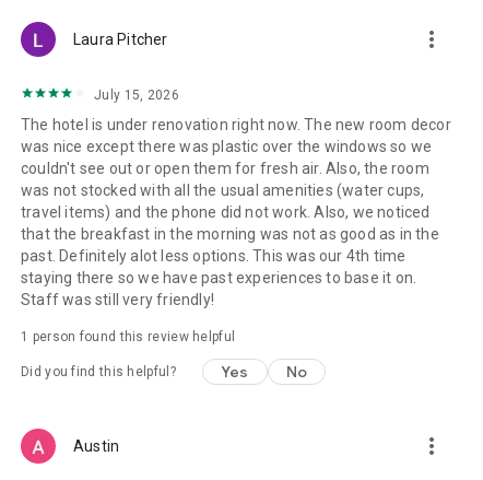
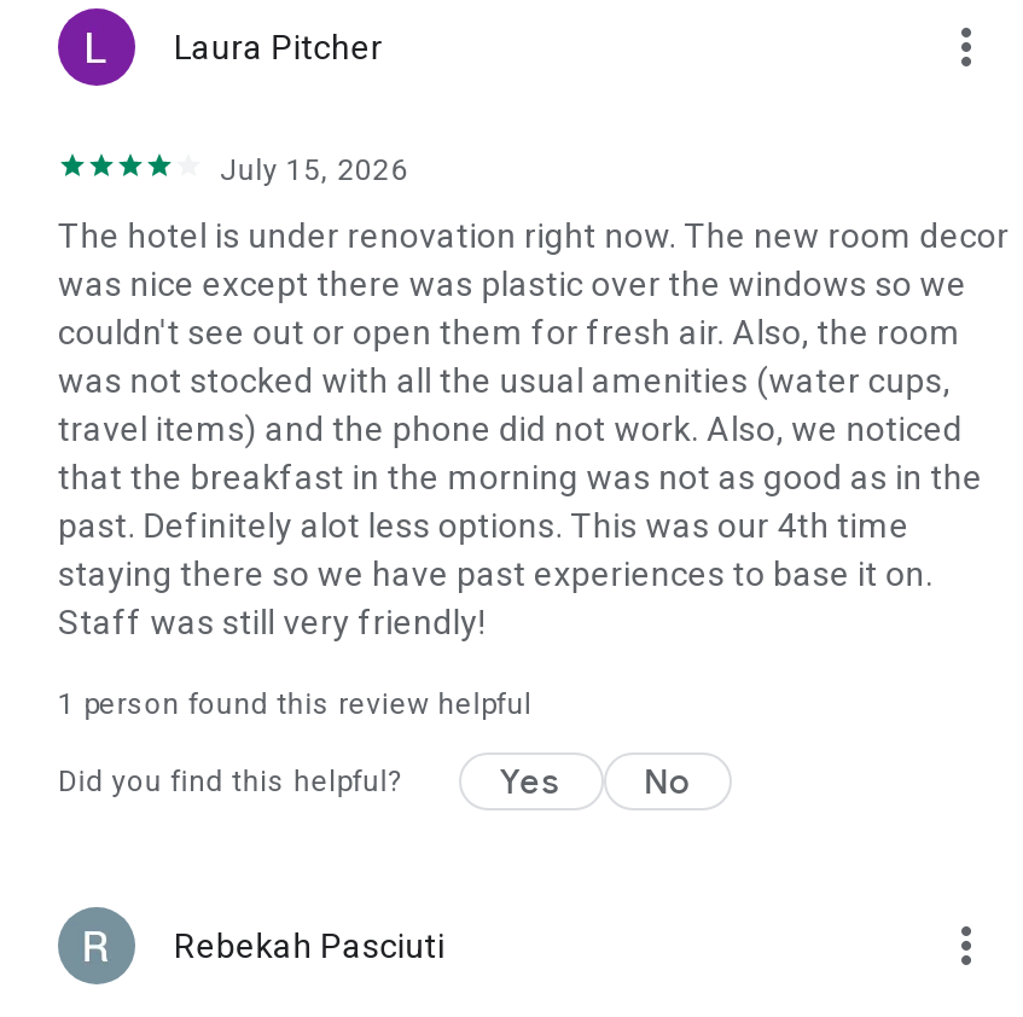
[20,428,119,465] [image] | Austin -> [56,903,445,988] [image] | Rebekah Pasciuti

